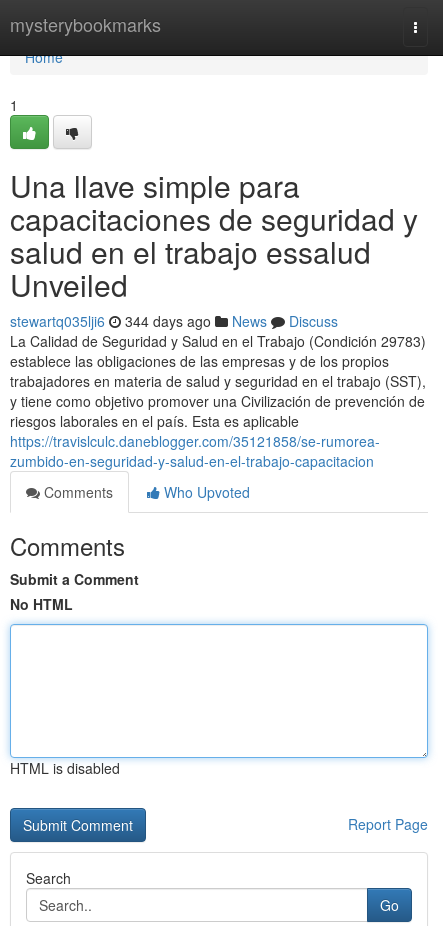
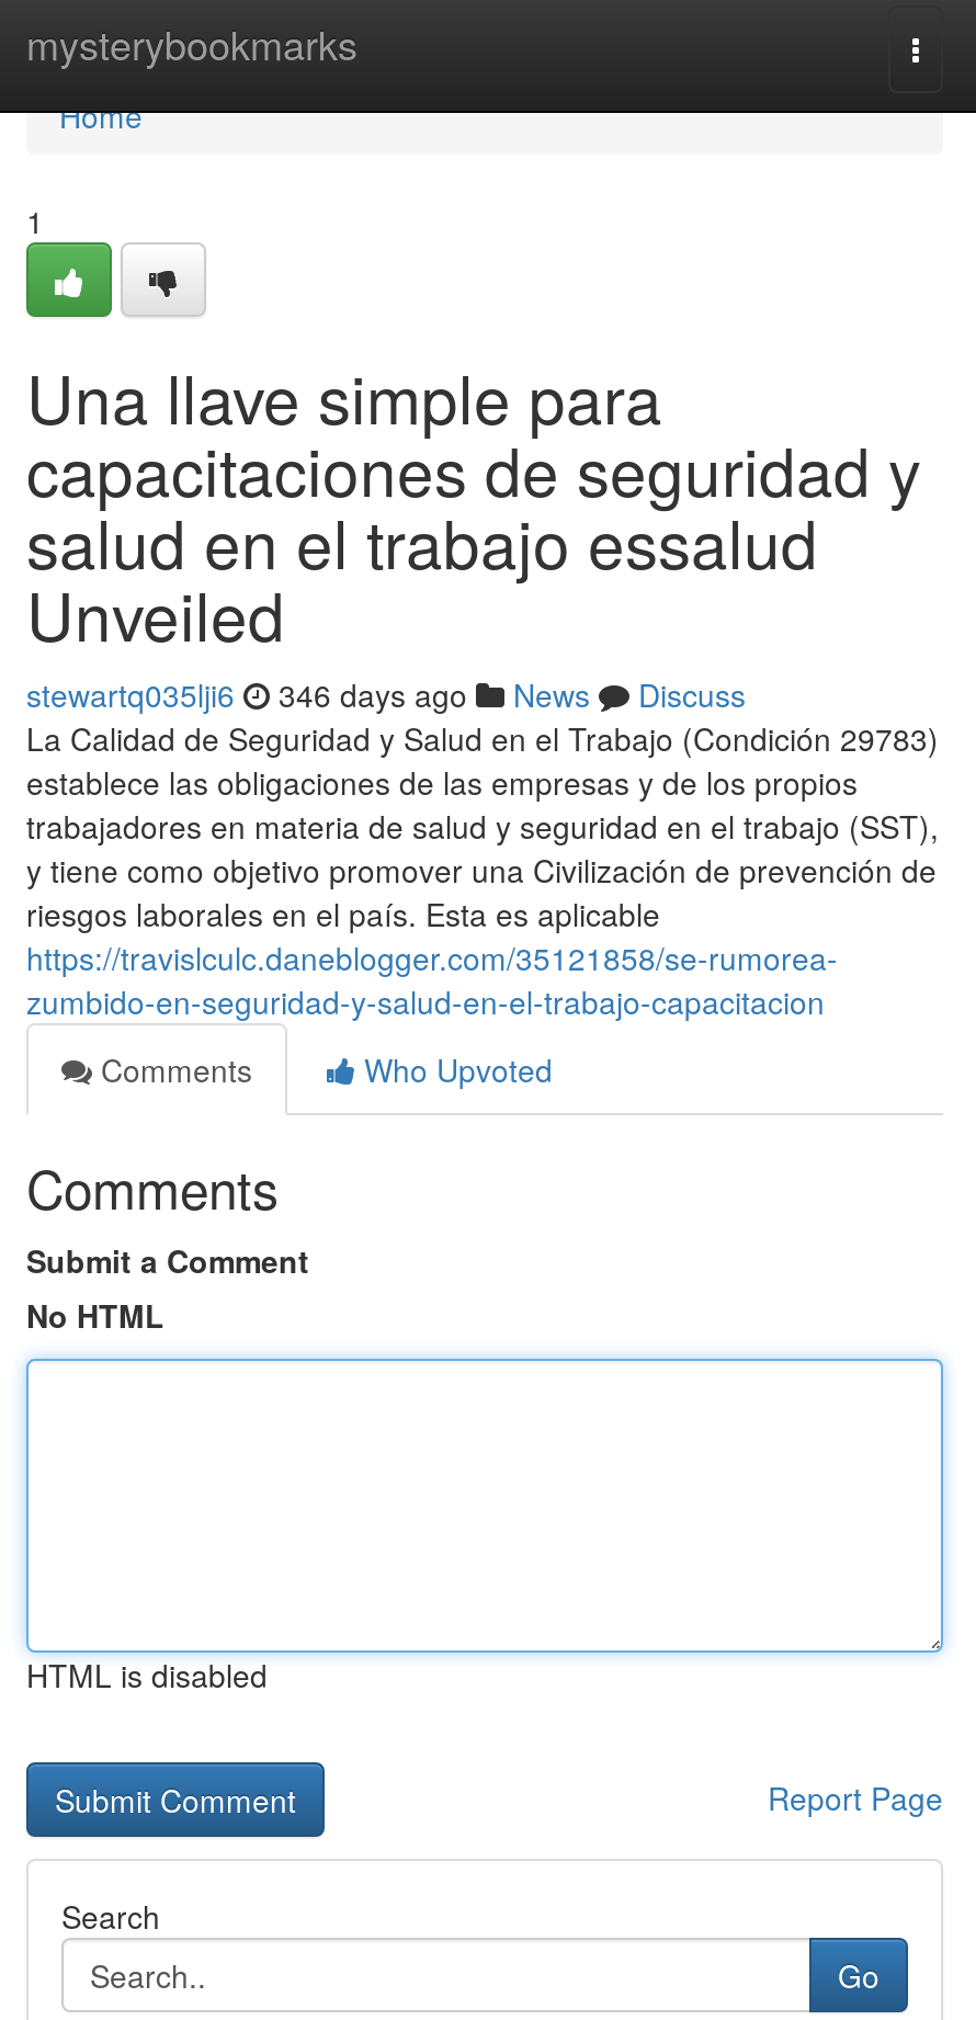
[10,311,338,331] stewartq035lji6 344 days ago News Discuss -> [26,672,746,716] stewartq035lji6 346 days ago News Discuss

